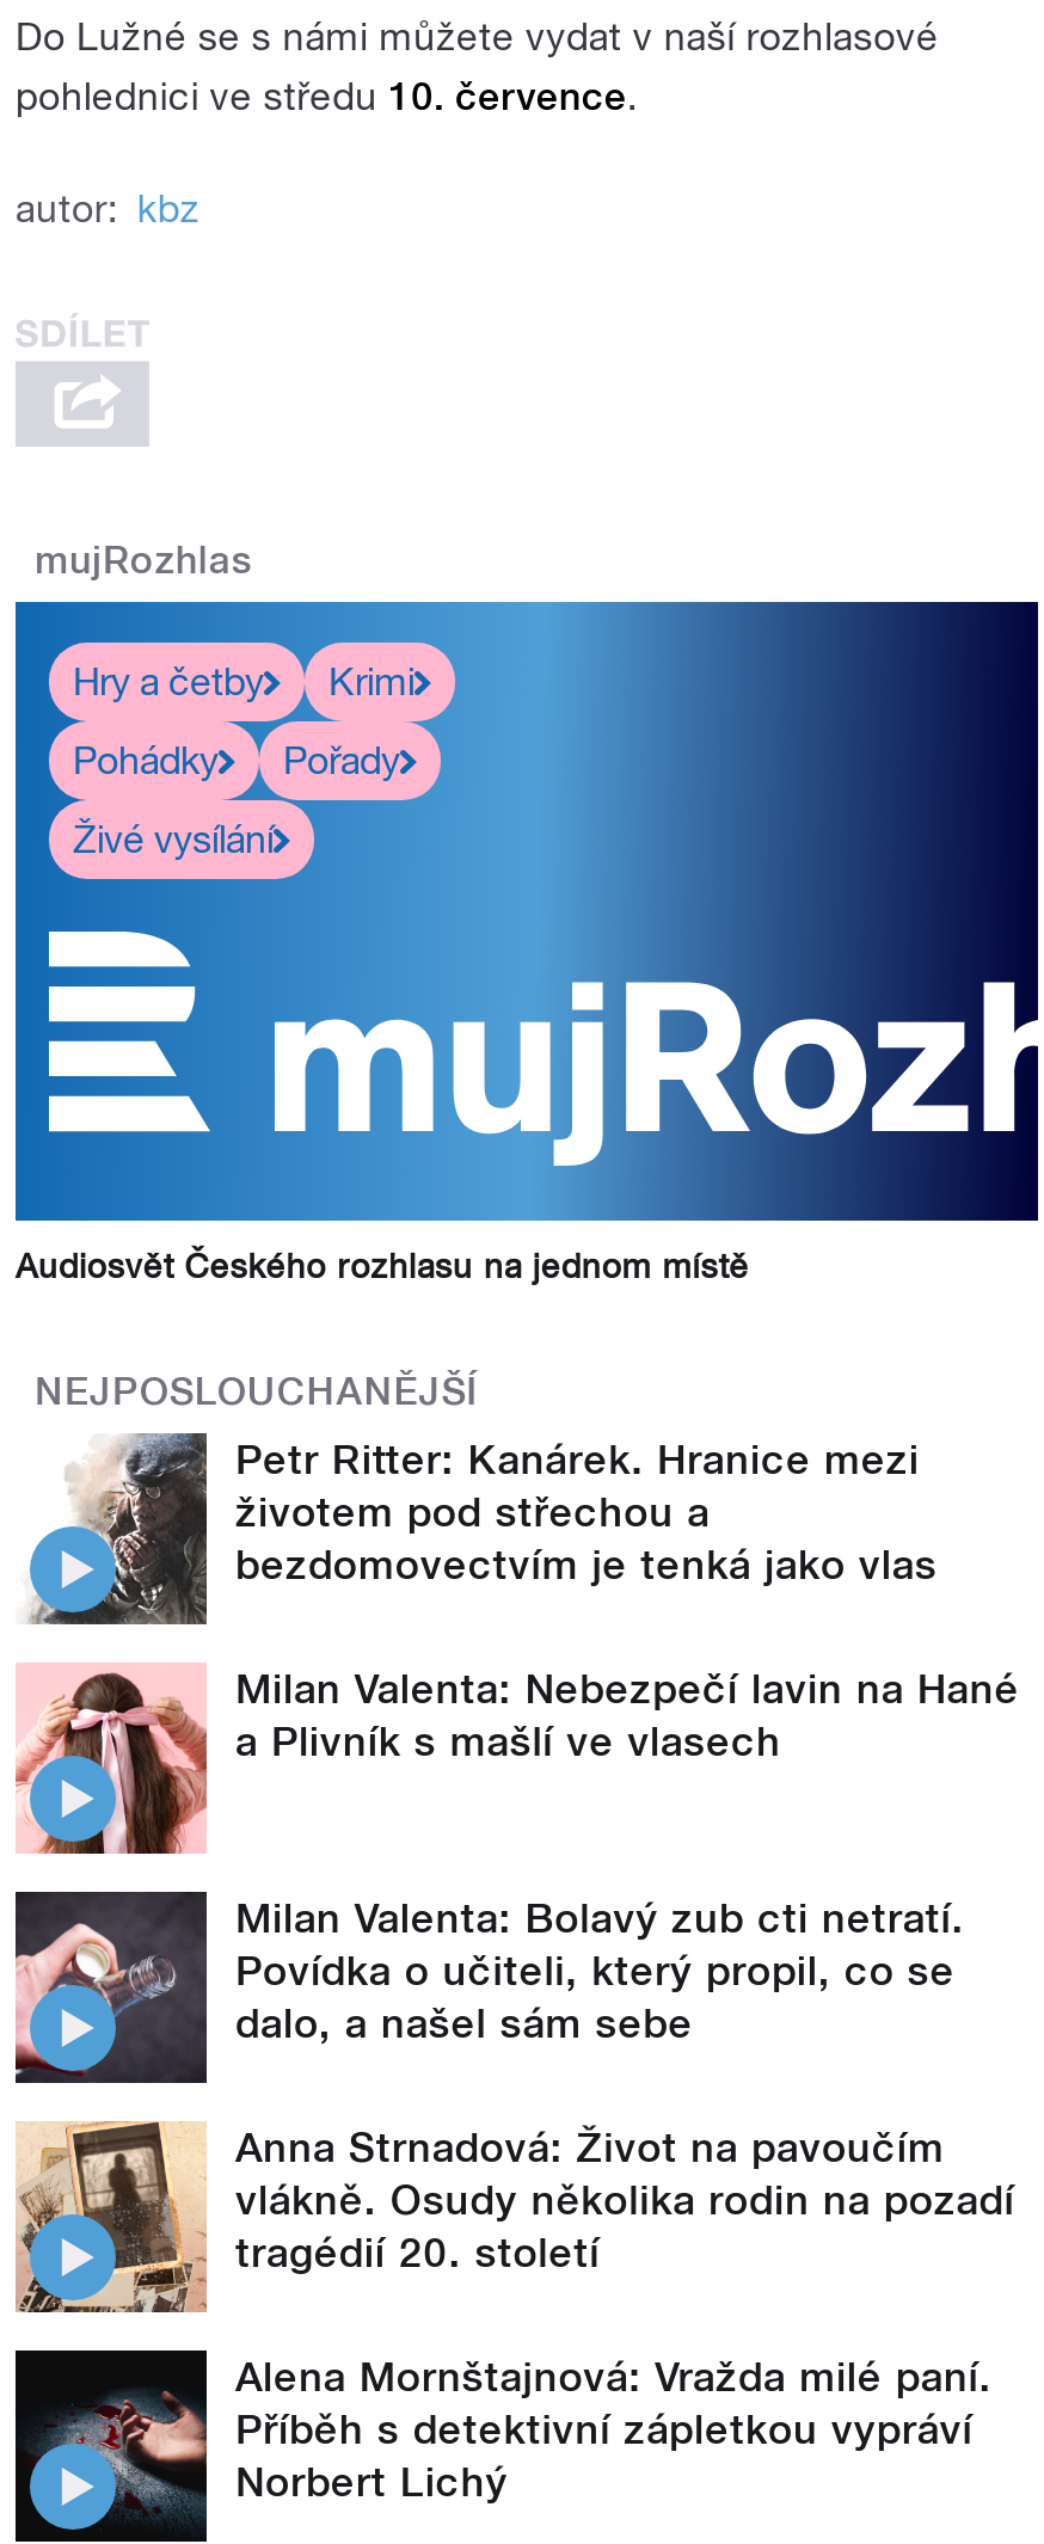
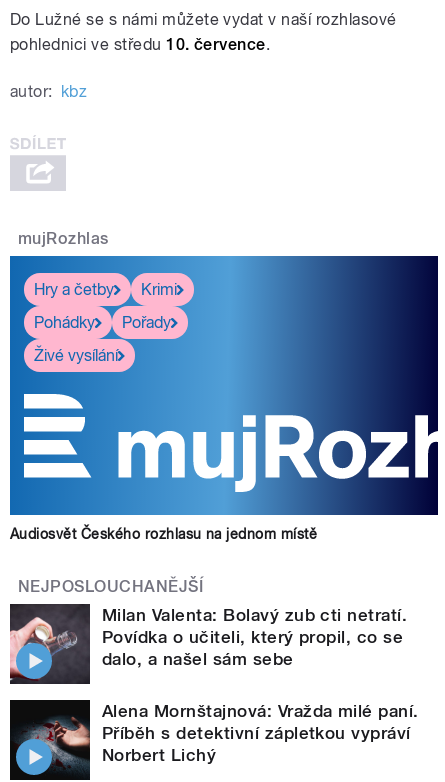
[16,1431,1019,1766] [image] | Petr Ritter: Kanárek. Hranice mezi | životem pod střechou a | bezdomovectvím je tenká jako vlas | Milan Valenta: Nebezpečí lavin na Hané | a Plivník s mašlí ve vlasech -> none
[16,1663,209,1856] [image] -> none
[16,2119,1015,2315] [image] | Anna Strnadová: Život na pavoučím | vlákně. Osudy několika rodin na pozadí | tragédií 20. století -> none

